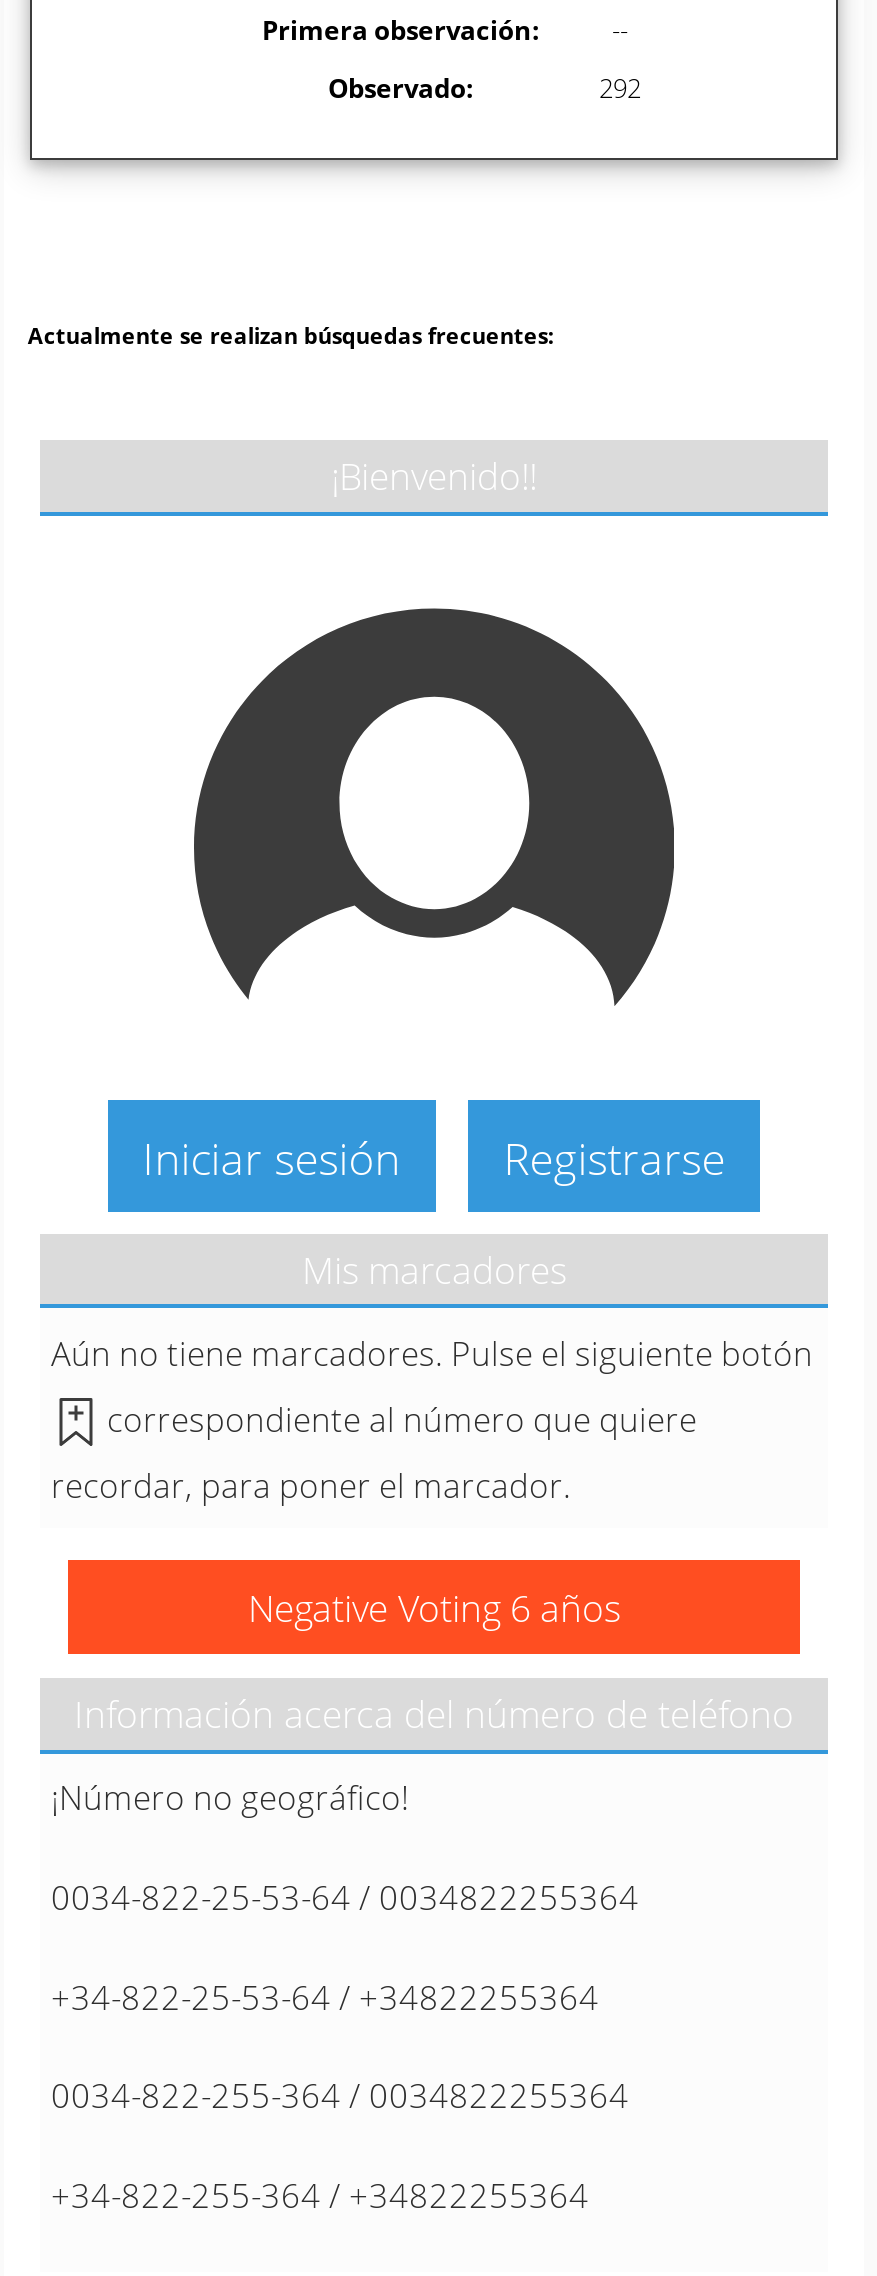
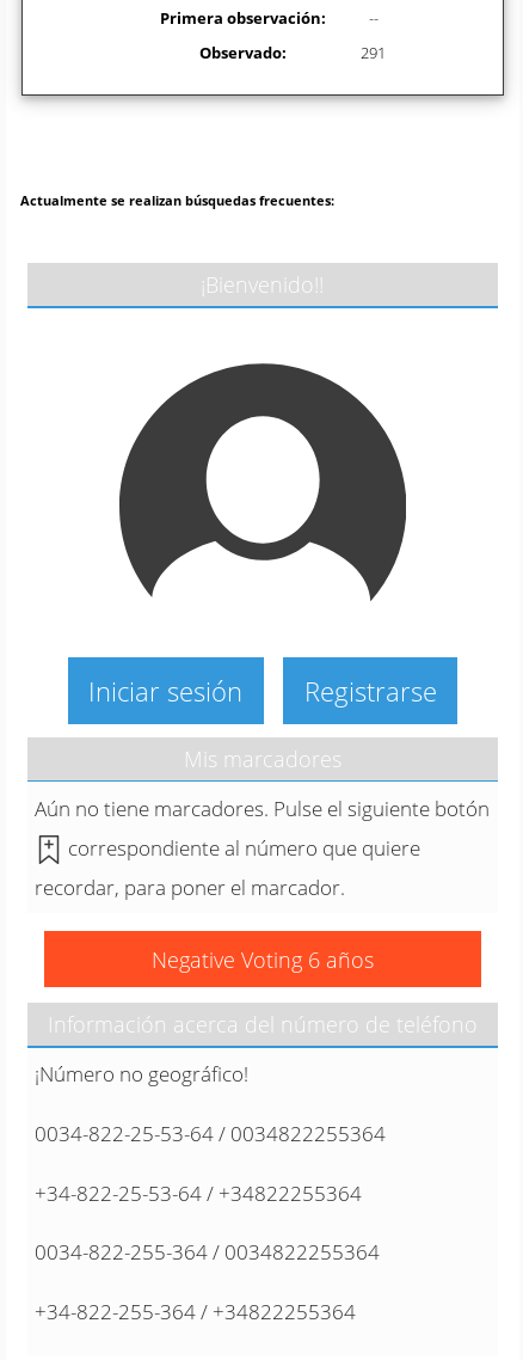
[599,70,641,106] 292 -> [361,42,386,63] 291

